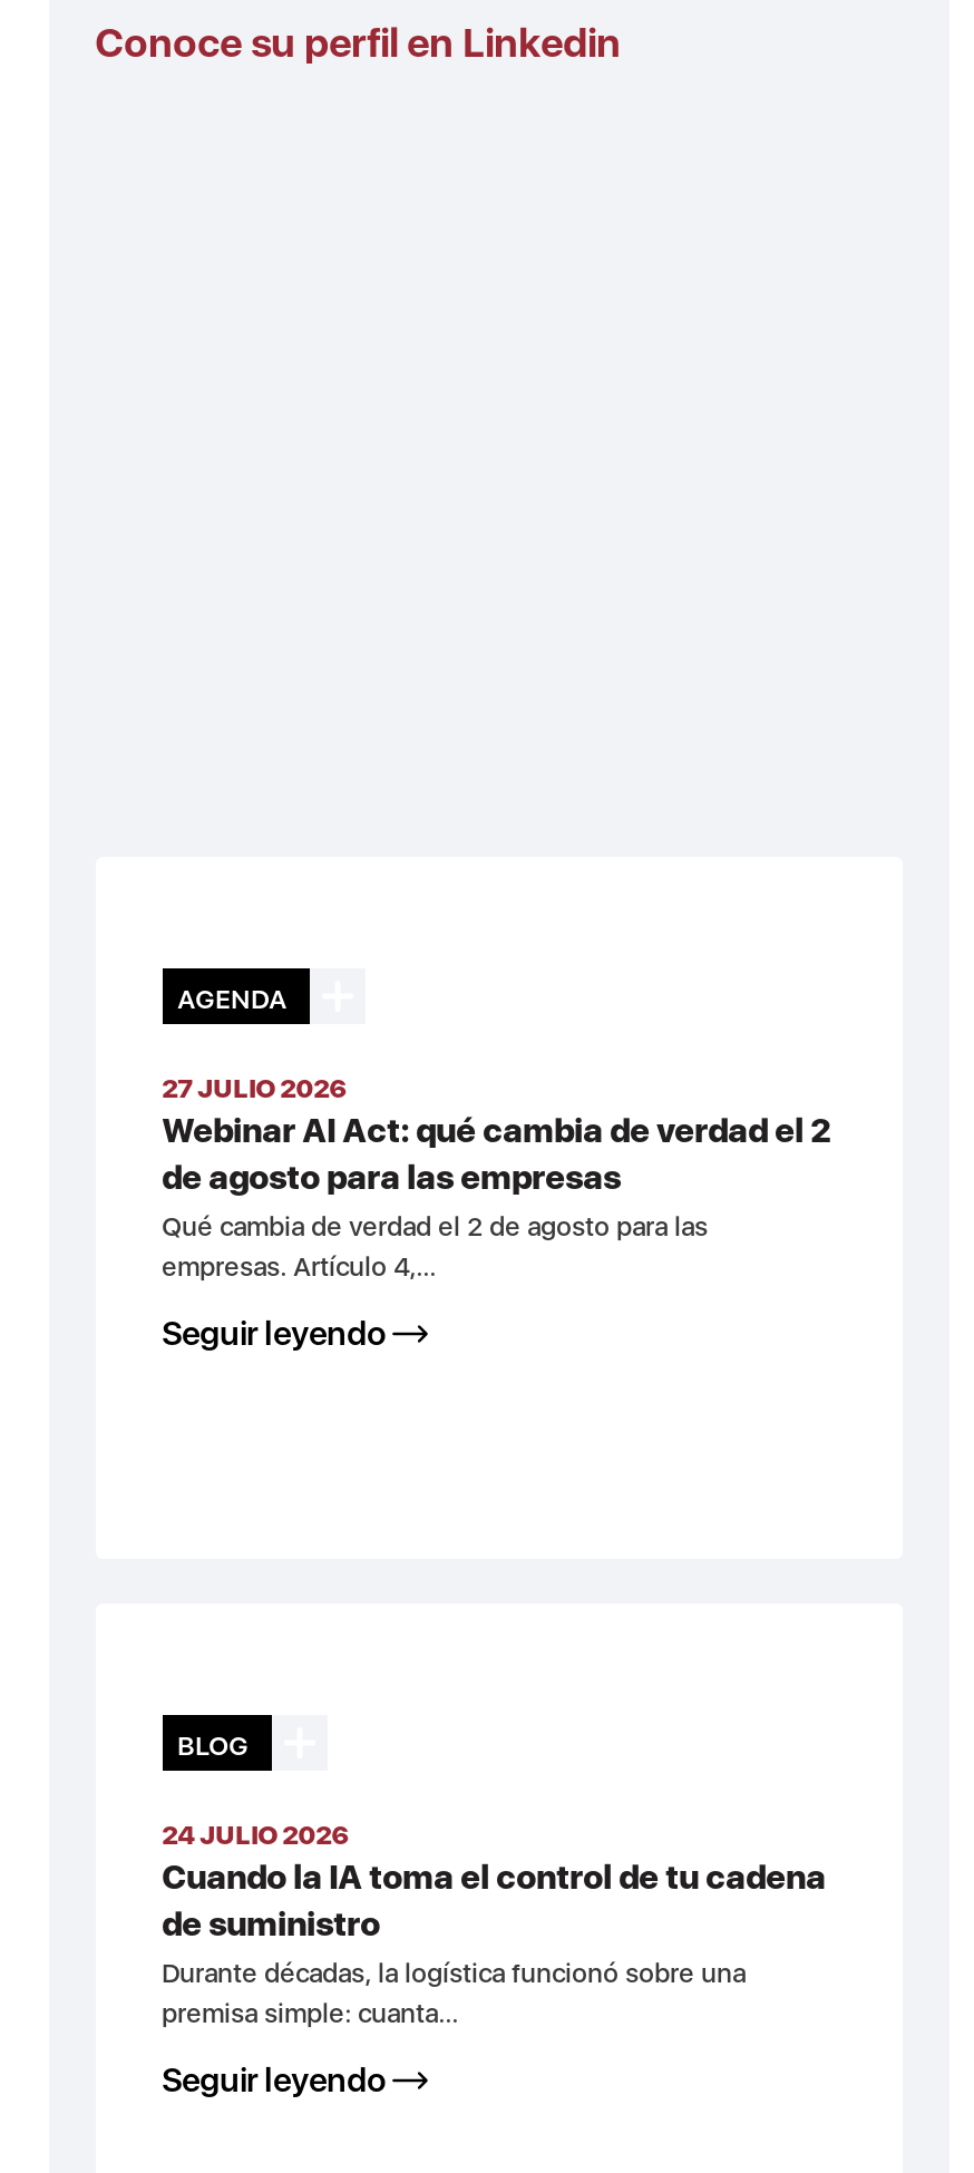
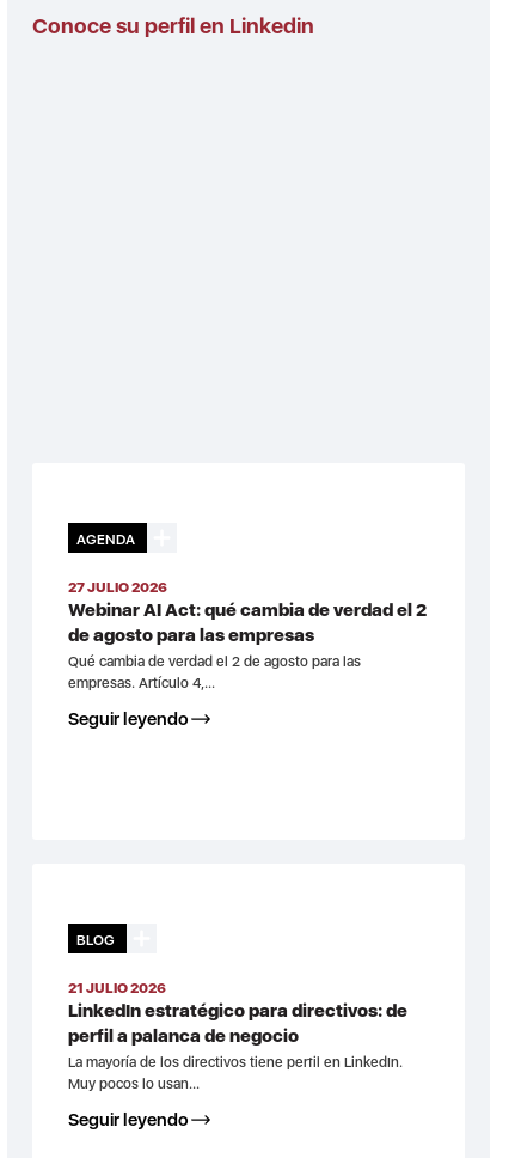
[162,1819,826,2028] 24 JULIO 2026 | Cuando la IA toma el control de tu cadena | de suministro | Durante décadas, la logística funcionó sobre una | premisa simple: cuanta... -> [68,979,407,1092] 21 JULIO 2026 | LinkedIn estratégico para directivos: de | perfil a palanca de negocio | La mayoría de los directivos tiene perfil en LinkedIn. | Muy pocos lo usan...

